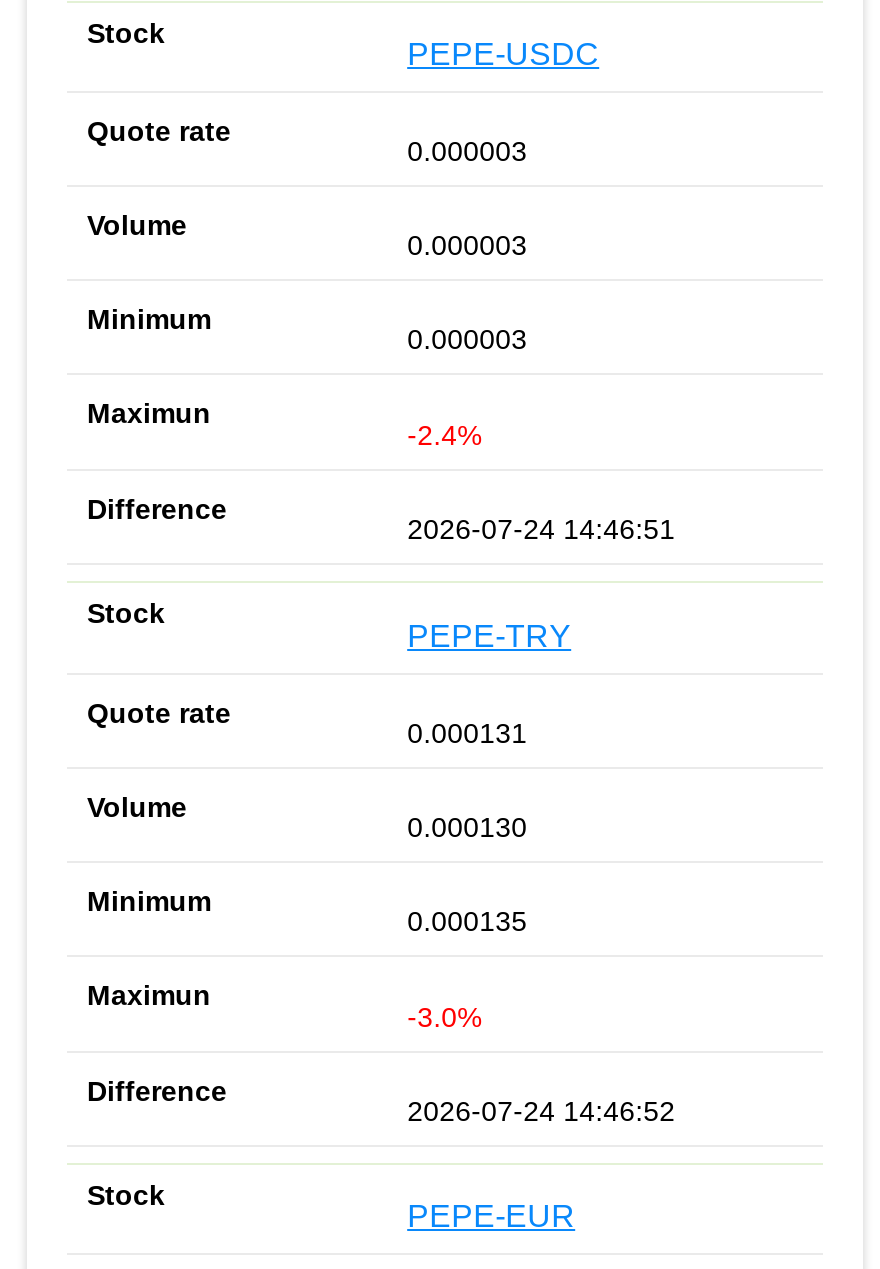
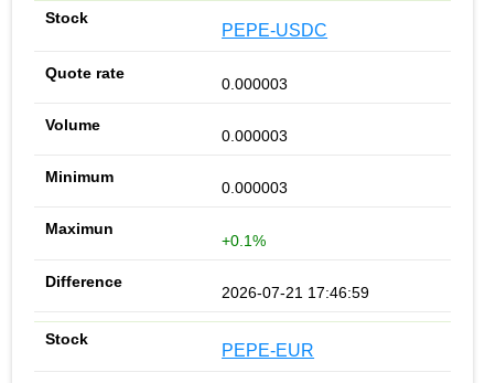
[407,420,675,1127] -2.4% | 2026-07-24 14:46:51 | PEPE-TRY | 0.000131 | 0.000130 | 0.000135 | -3.0% | 2026-07-24 14:46:52 -> [222,232,369,301] +0.1% | 2026-07-21 17:46:59

